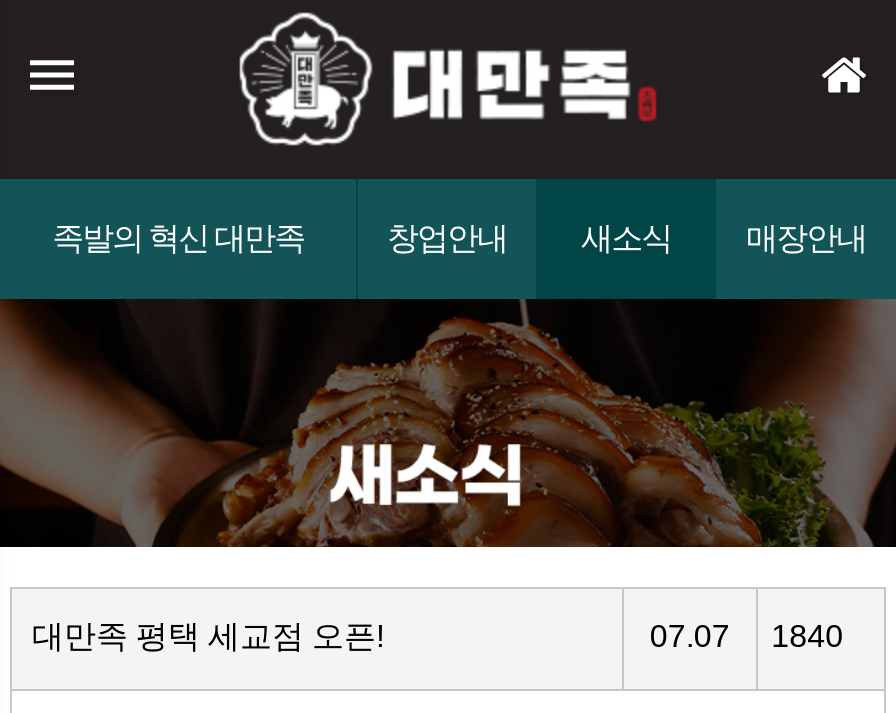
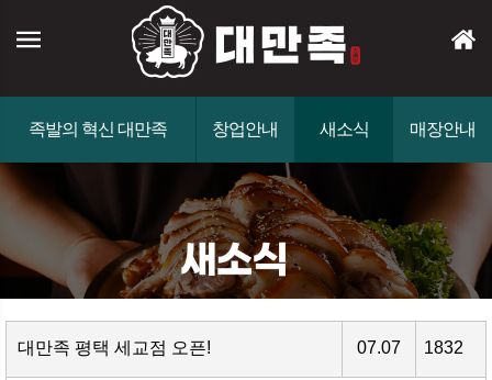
[650,620,843,654] 07.07 1840 -> [357,339,463,357] 07.07 1832

